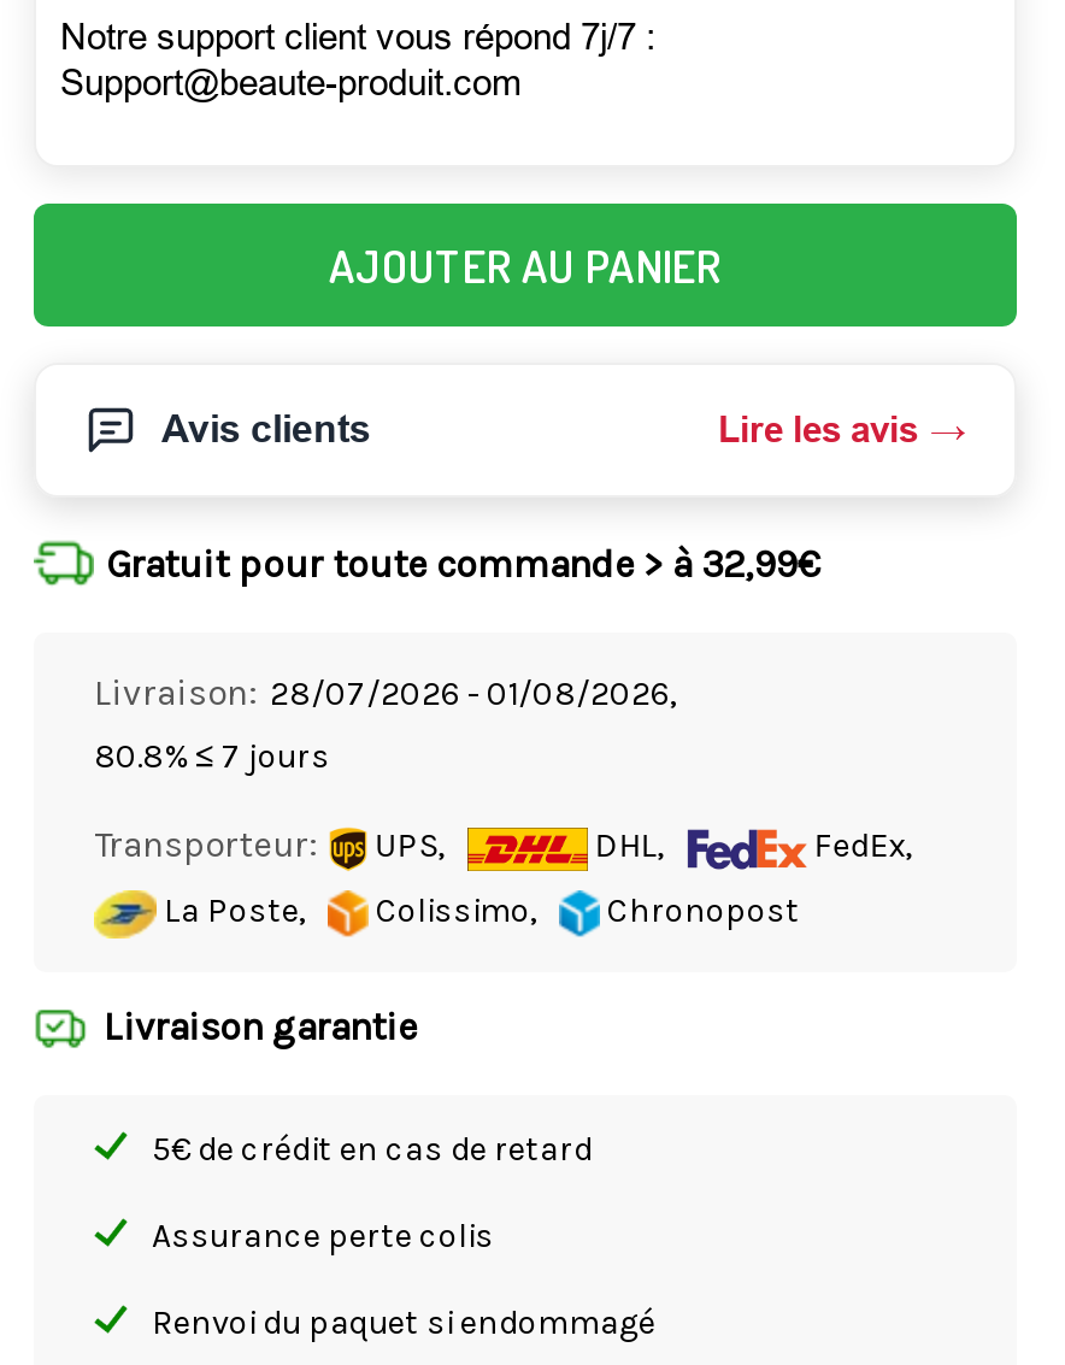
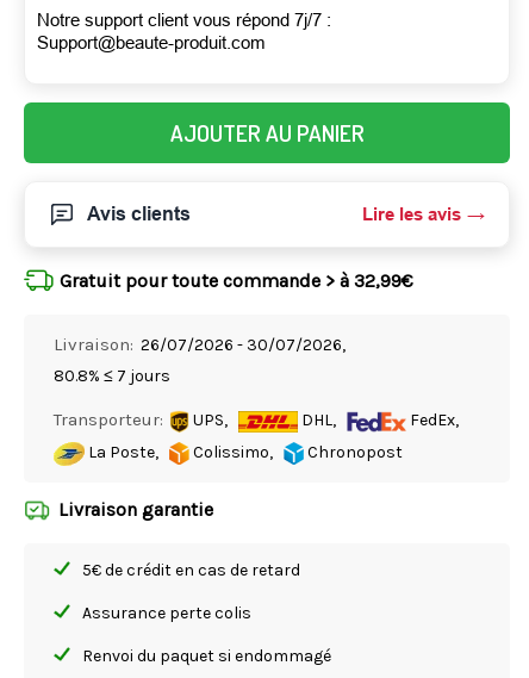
[94,672,677,715] Livraison: 28/07/2026 - 01/08/2026, -> [54,334,346,355] Livraison: 26/07/2026 - 30/07/2026,

